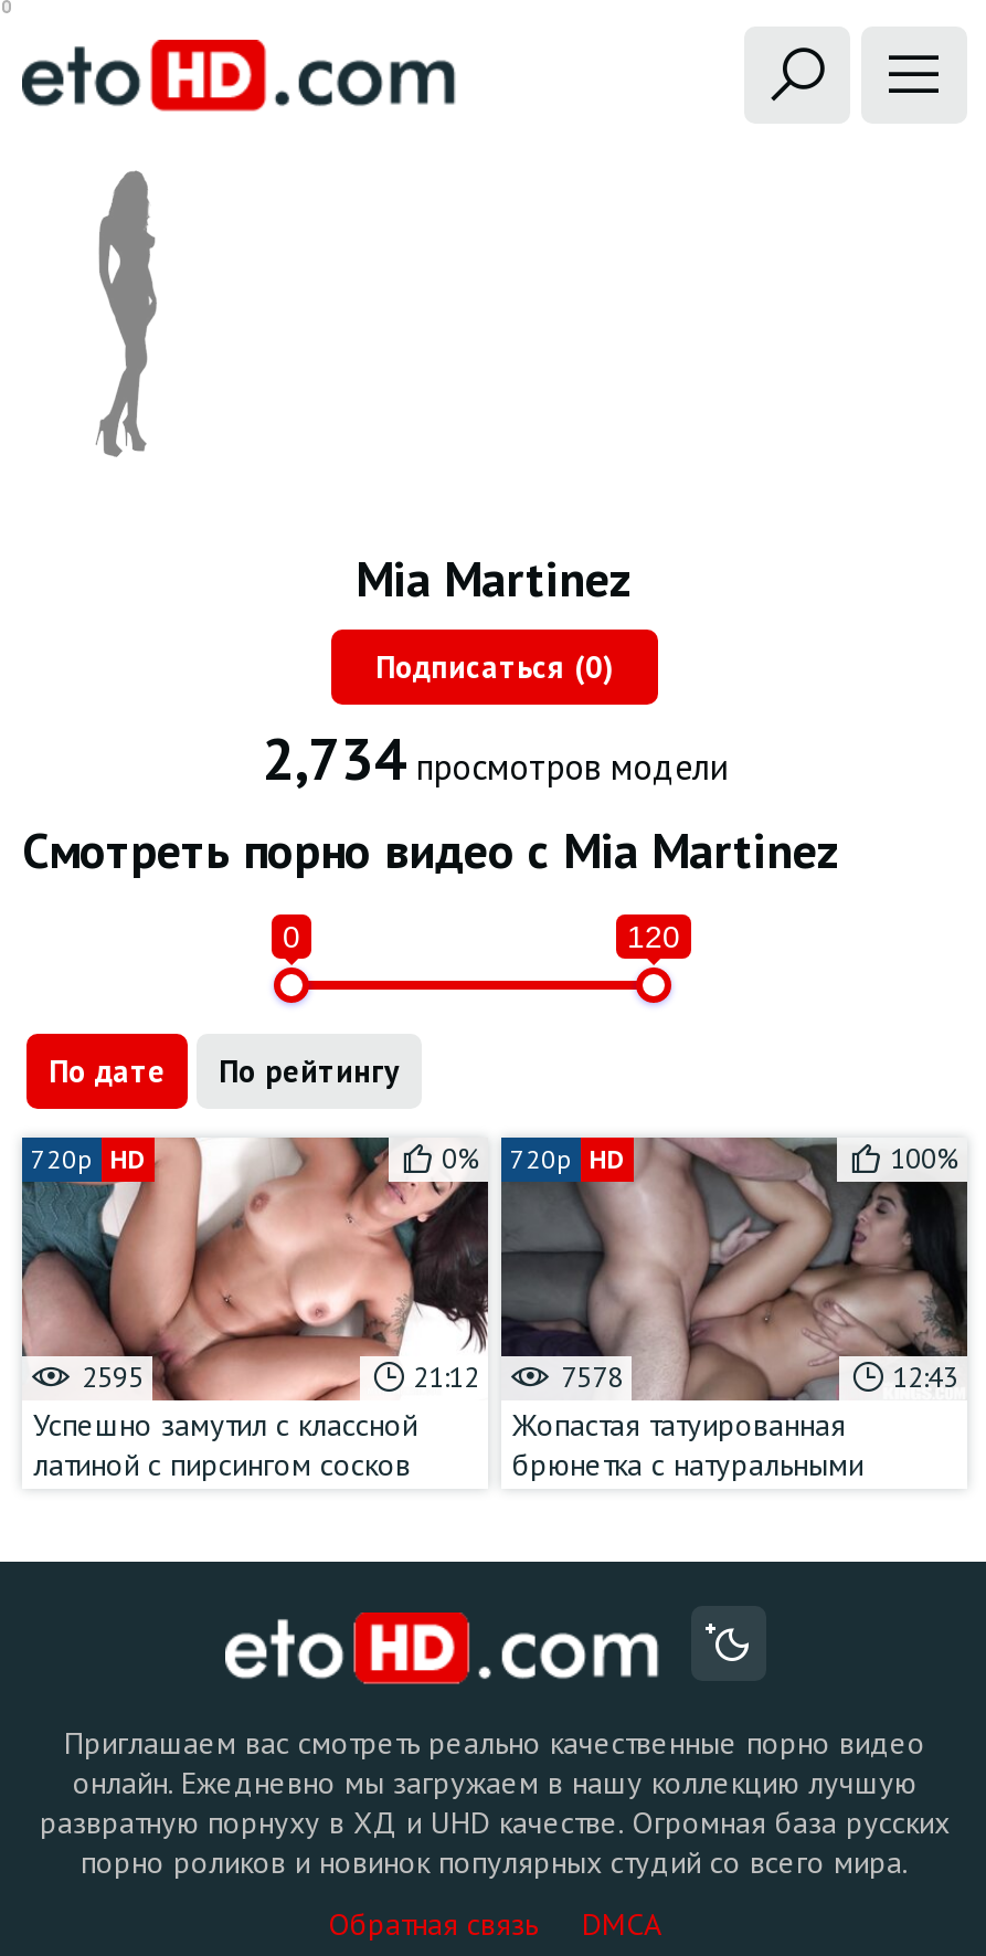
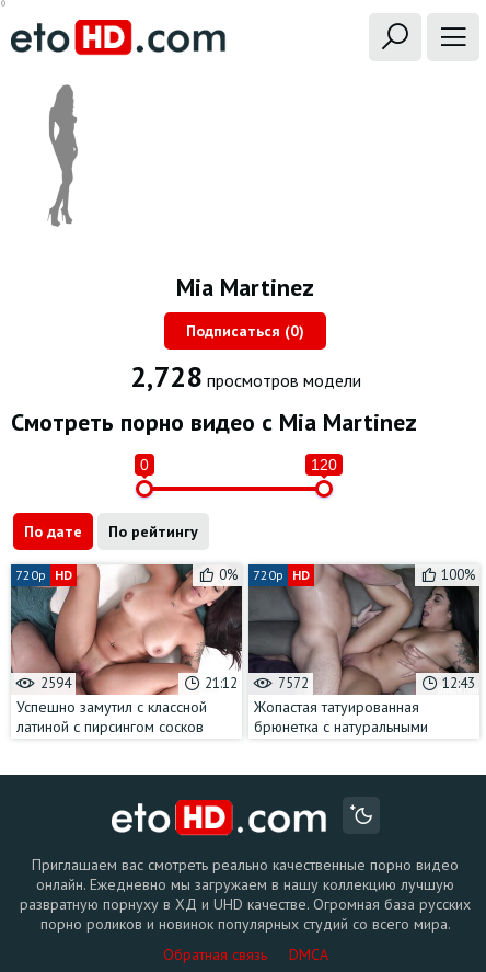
[262,722,728,795] 2,734 просмотров модели -> [130,358,361,394] 2,728 просмотров модели
[75,1358,144,1395] 2595 -> [37,674,71,692] 2594
[413,1358,623,1395] 21:12 7578 -> [205,674,309,692] 21:12 7572

